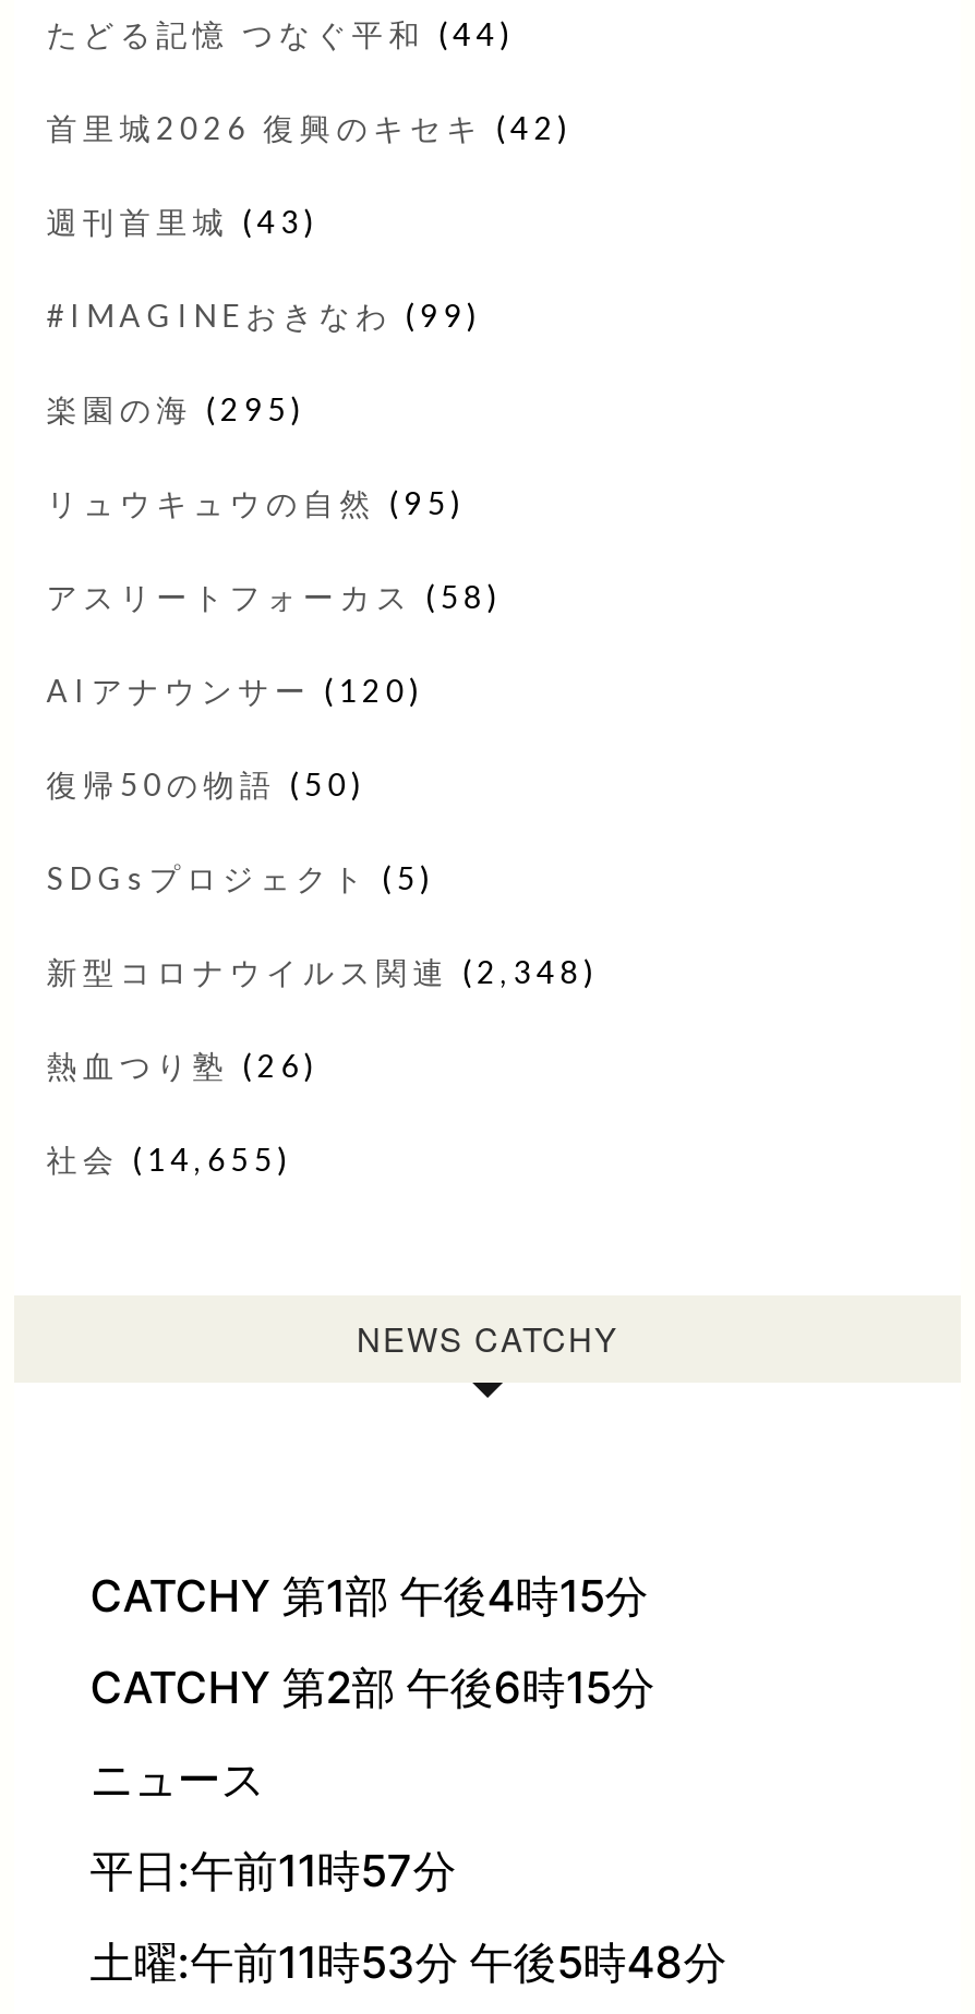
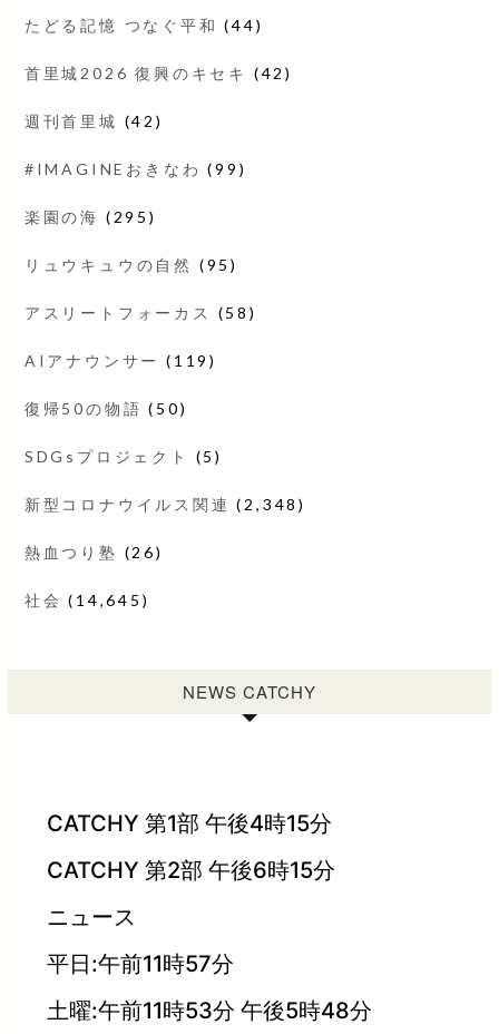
[46,203,319,240] 週刊首里城(43) -> [24,111,163,130] 週刊首里城(42)
[46,671,424,709] AIアナウンサー(120) -> [24,351,217,370] AIアナウンサー(119)
[46,1140,292,1177] 社会(14,655) -> [24,590,150,609] 社会(14,645)

